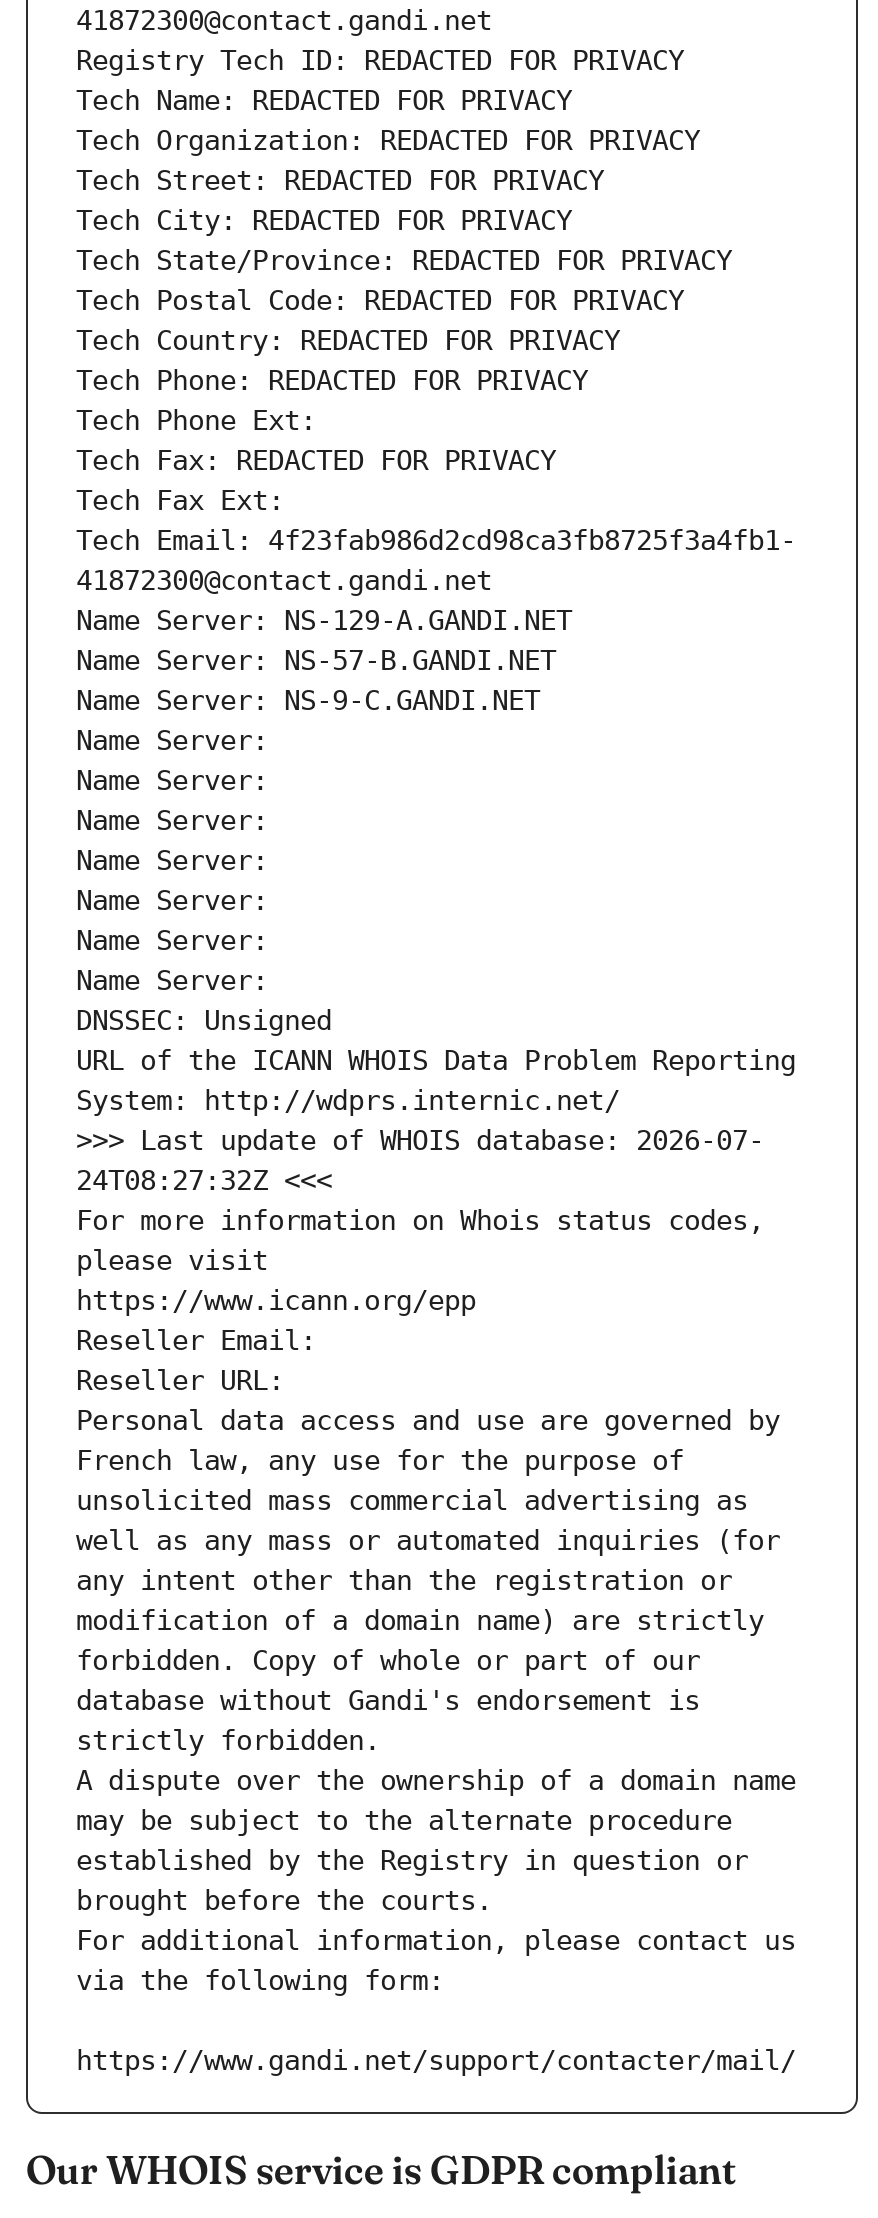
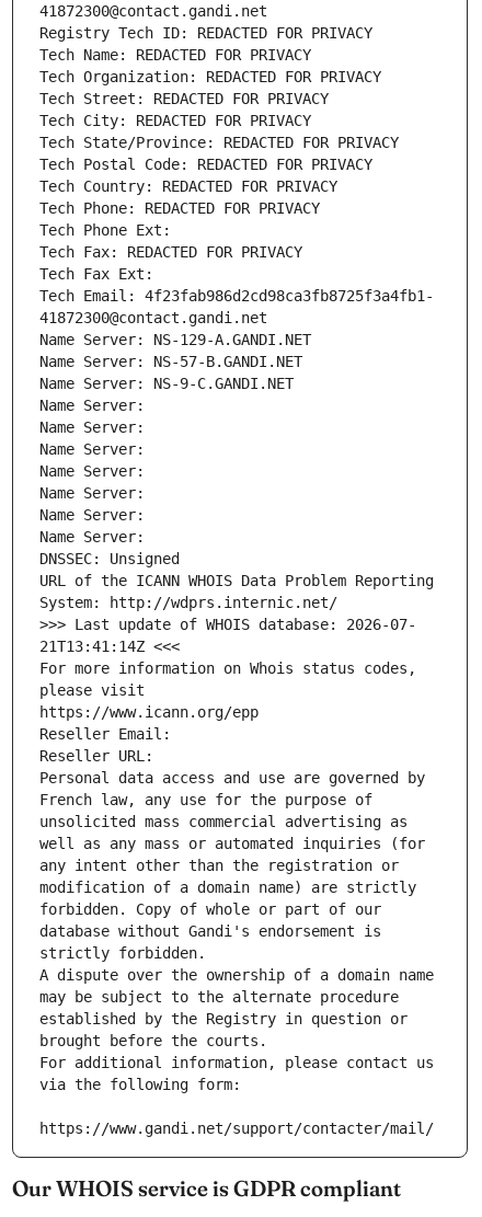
[76,1165,332,1197] 24T08:27:32Z <<< -> [39,638,180,655] 21T13:41:14Z <<<

